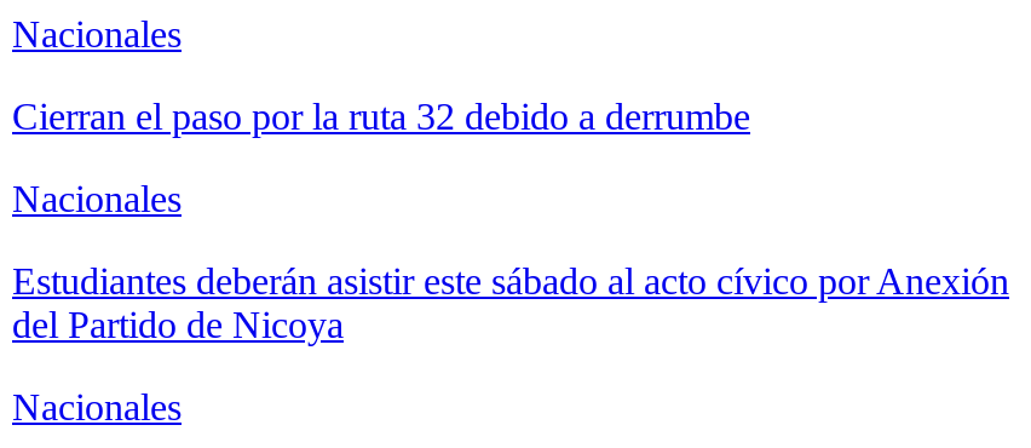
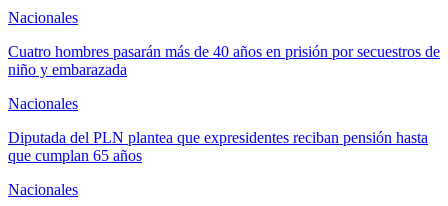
[12,95,750,136] Cierran el paso por la ruta 32 debido a derrumbe -> [8,43,440,78] Cuatro hombres pasarán más de 40 años en prisión por secuestros de | niño y embarazada
[12,259,1009,344] Estudiantes deberán asistir este sábado al acto cívico por Anexión | del Partido de Nicoya -> [8,129,428,164] Diputada del PLN plantea que expresidentes reciban pensión hasta | que cumplan 65 años

